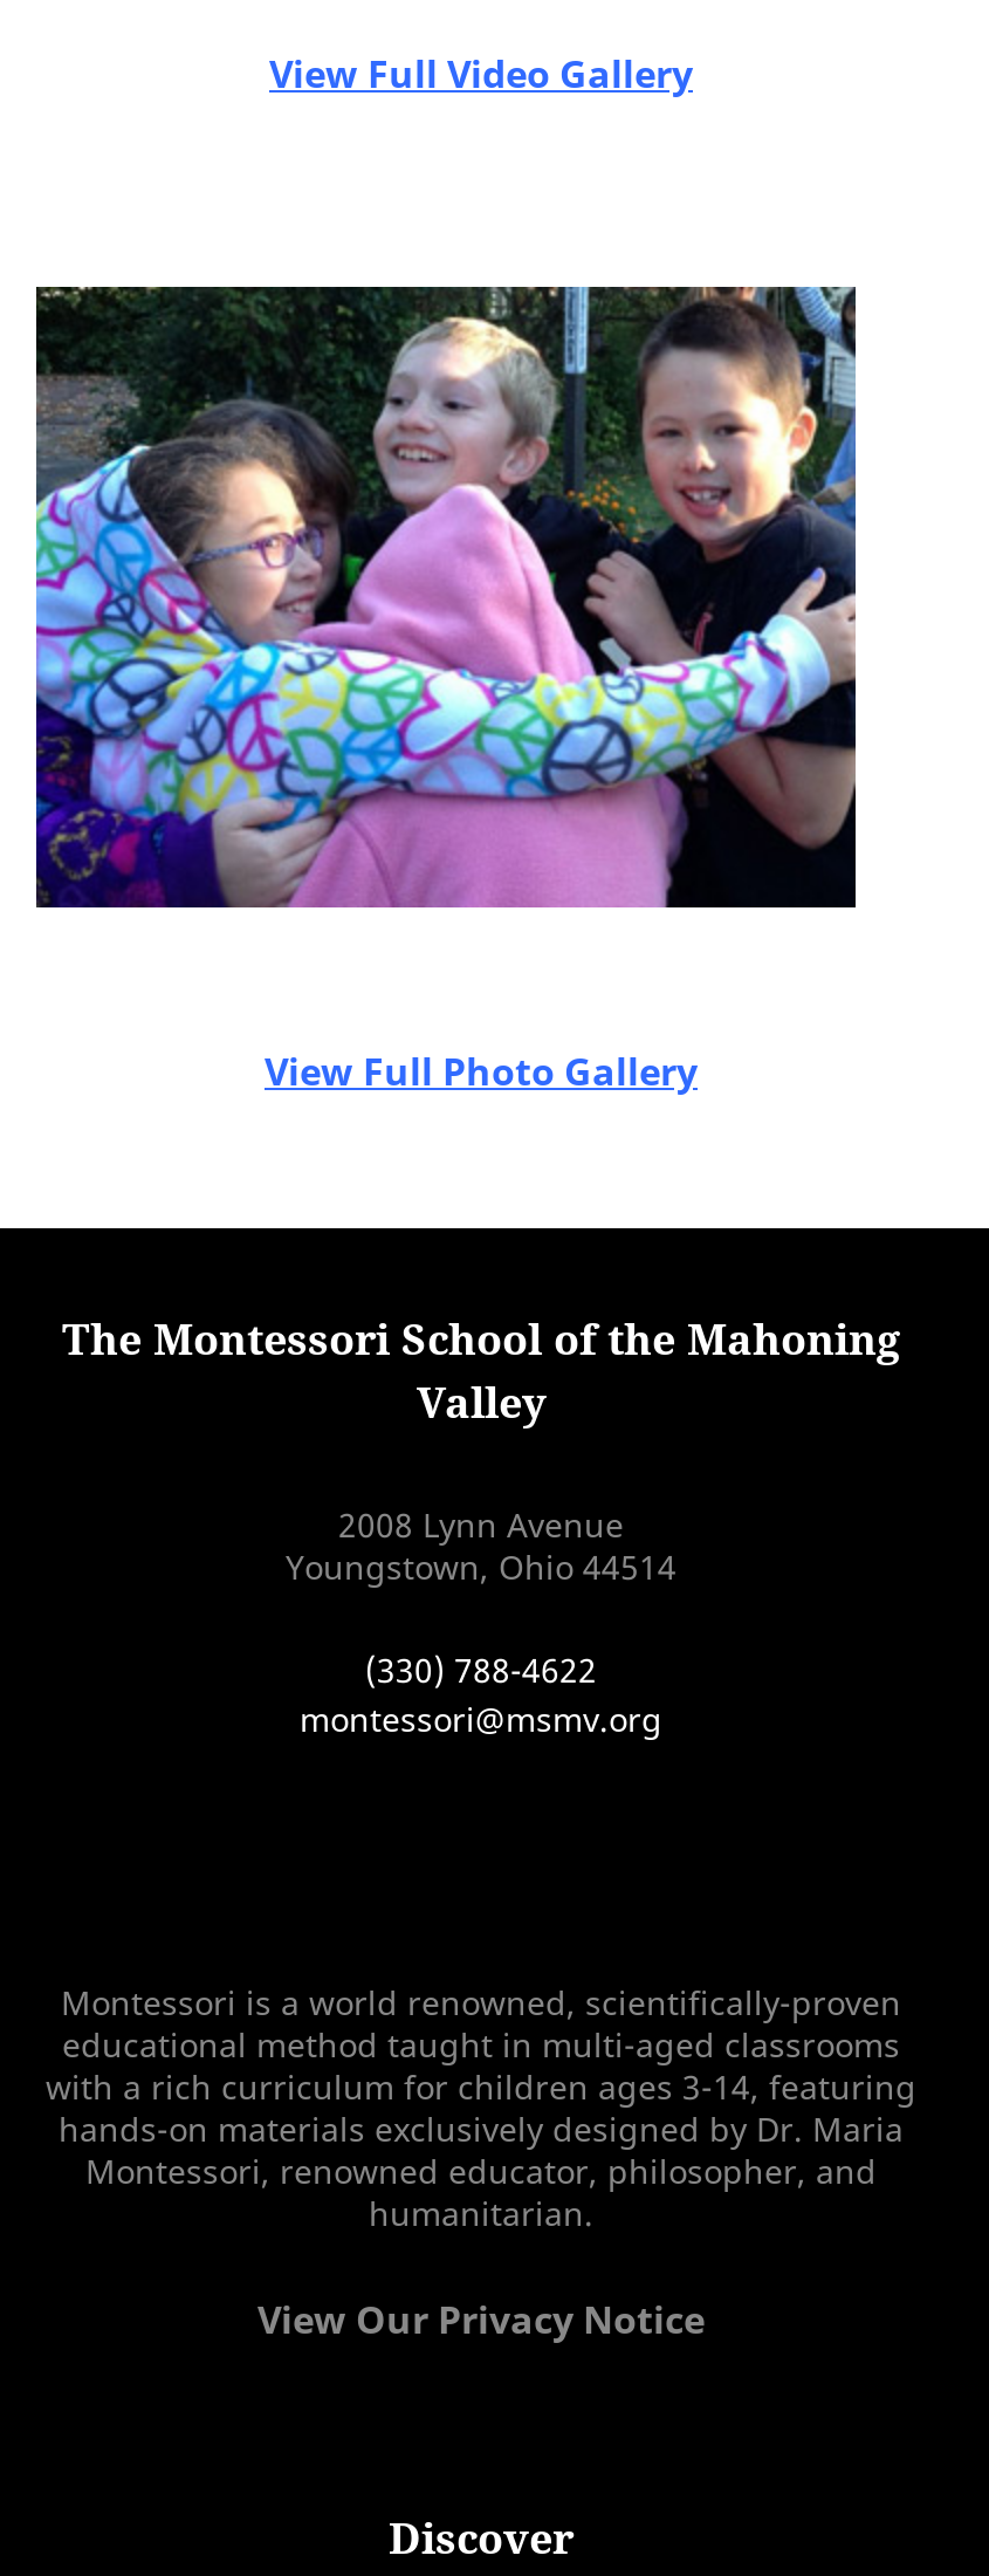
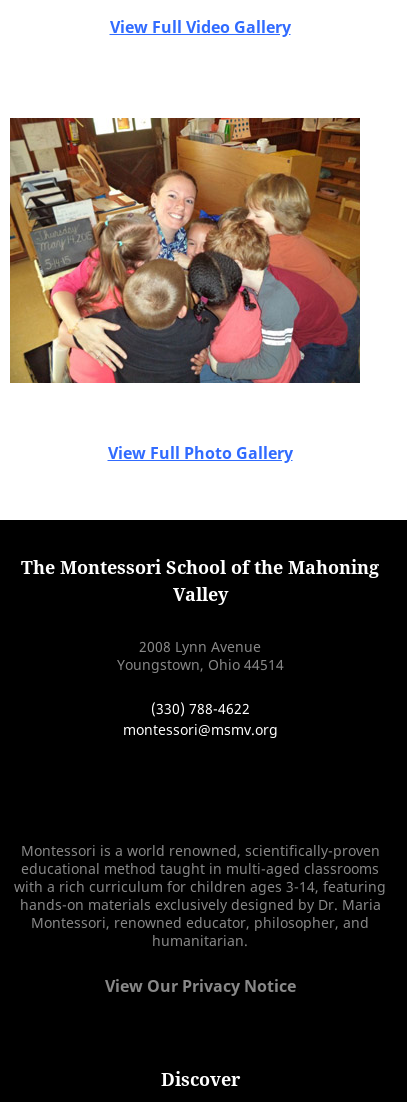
[34,285,858,910] [image] -> [9,117,361,384] [image]

